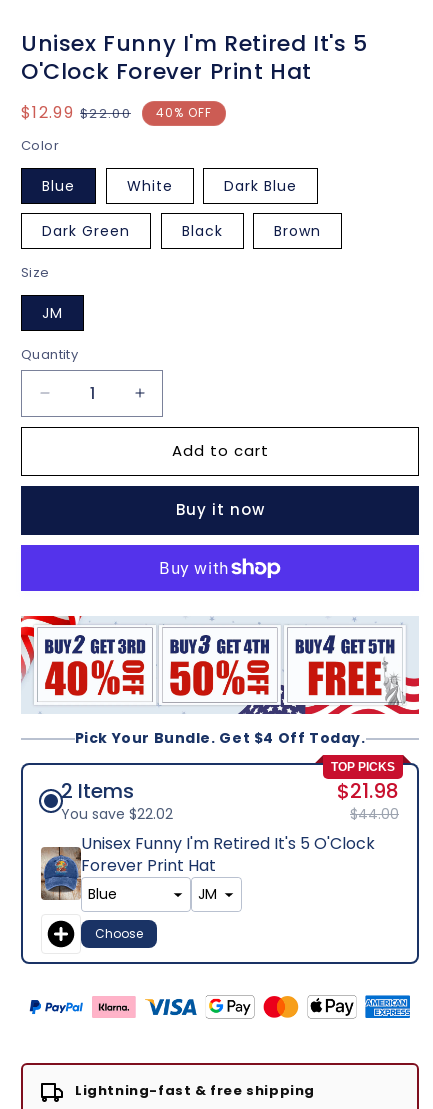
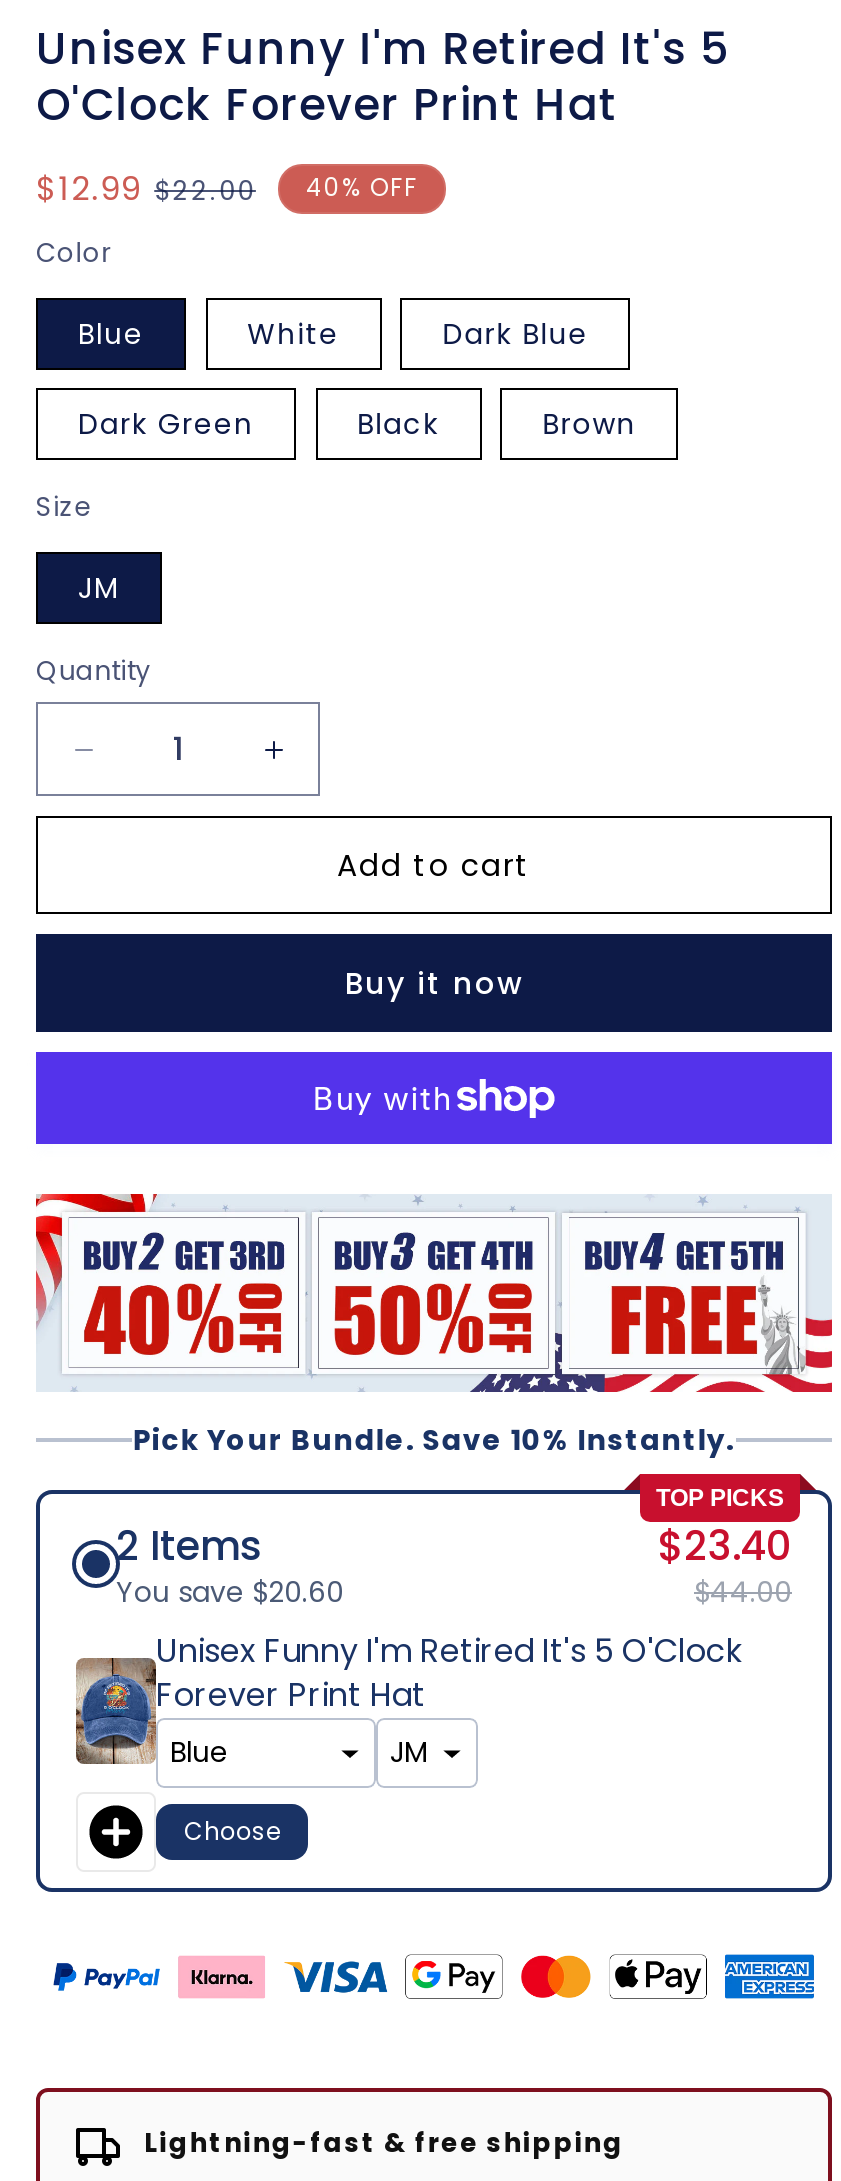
[74,728,365,748] Pick Your Bundle. Get $4 Off Today. -> [133,1420,735,1460] Pick Your Bundle. Save 10% Instantly.
[337,777,399,805] $21.98 -> [658,1518,792,1574] $23.40
[61,804,173,824] You save $22.02 -> [116,1572,344,1612] You save $20.60

